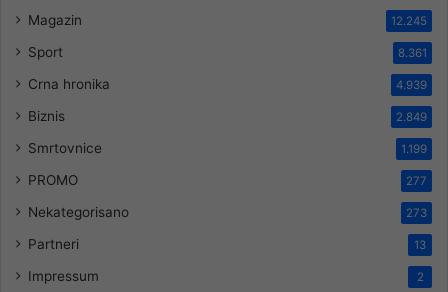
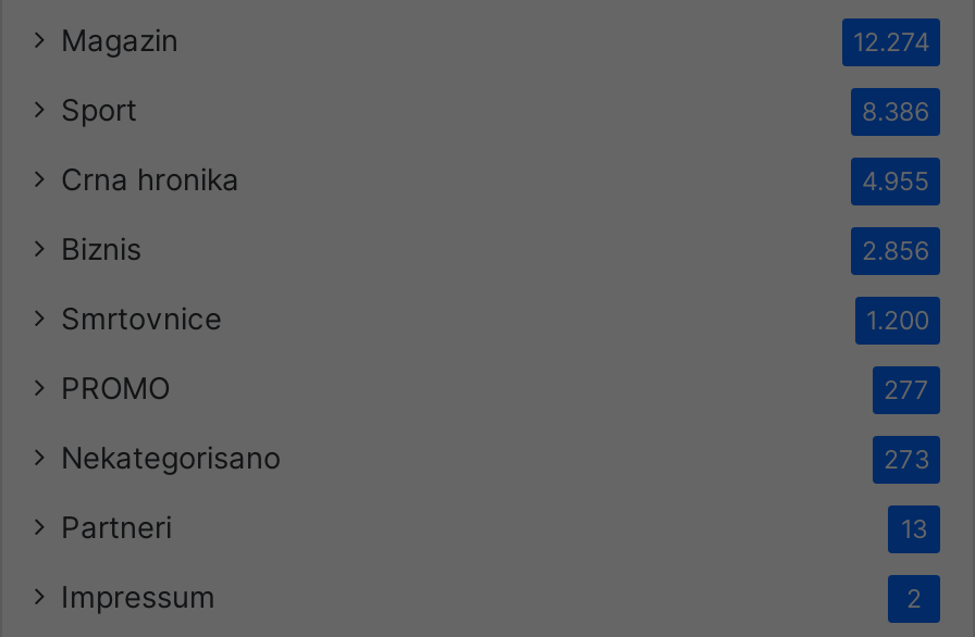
[391,14,427,28] 12.245 -> [853,26,929,57] 12.274
[398,46,427,60] 8.361 -> [862,96,929,126] 8.386
[396,78,427,92] 4.939 -> [862,165,929,196] 4.955
[396,110,427,124] 2.849 -> [862,235,929,265] 2.856
[401,142,427,156] 1.199 -> [866,305,929,335] 1.200

